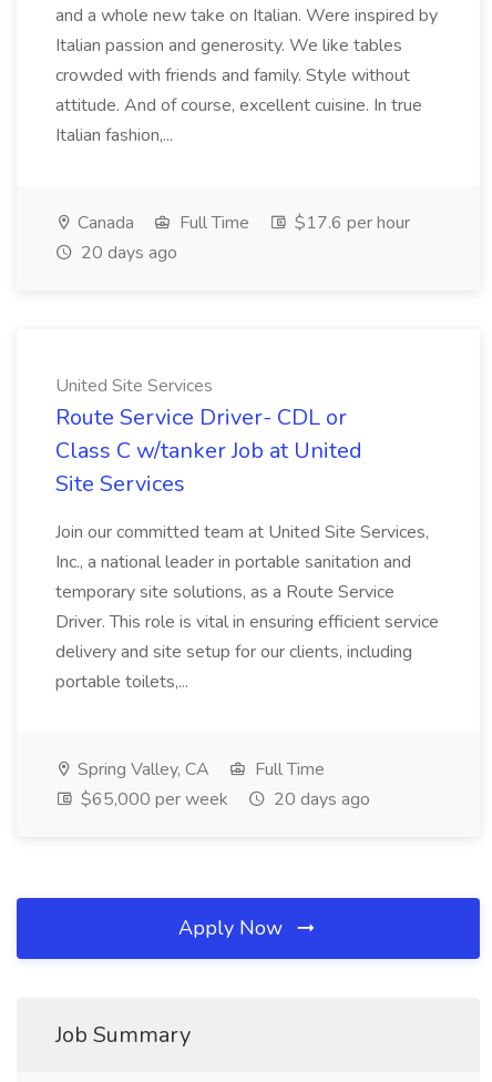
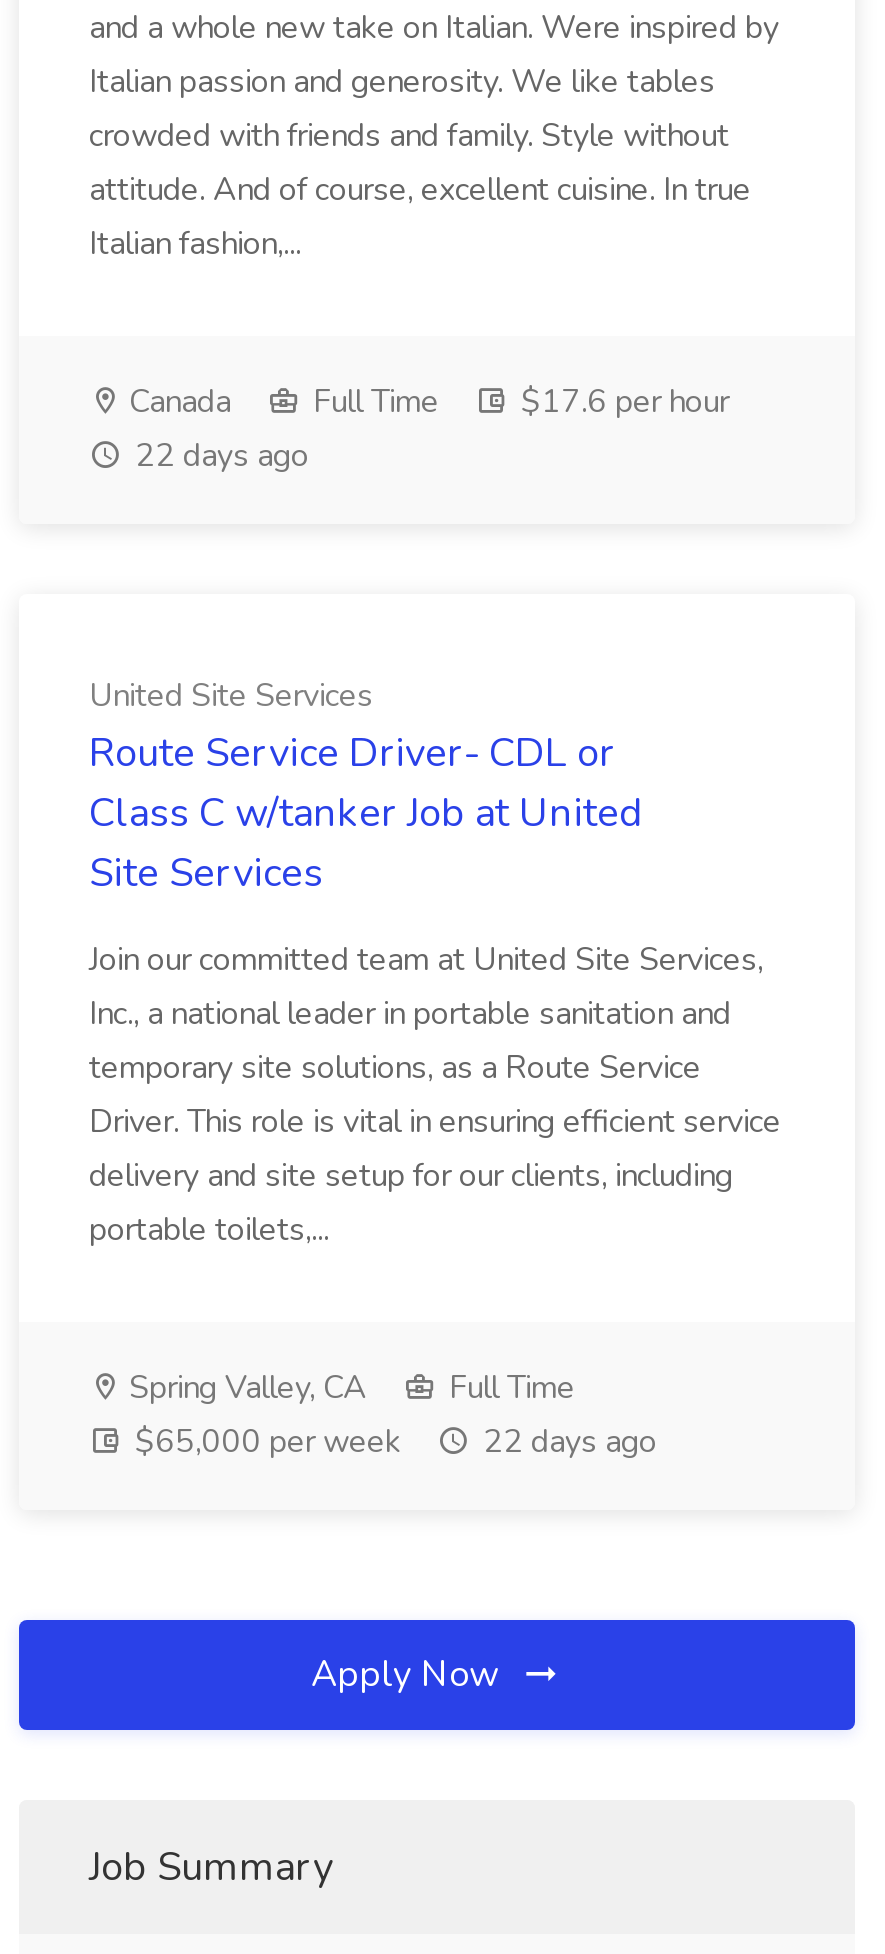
[76,241,177,265] 20 days ago -> [127,434,309,478] 22 days ago
[76,787,370,811] $65,000 per week 20 days ago -> [127,1420,657,1464] $65,000 per week 22 days ago

